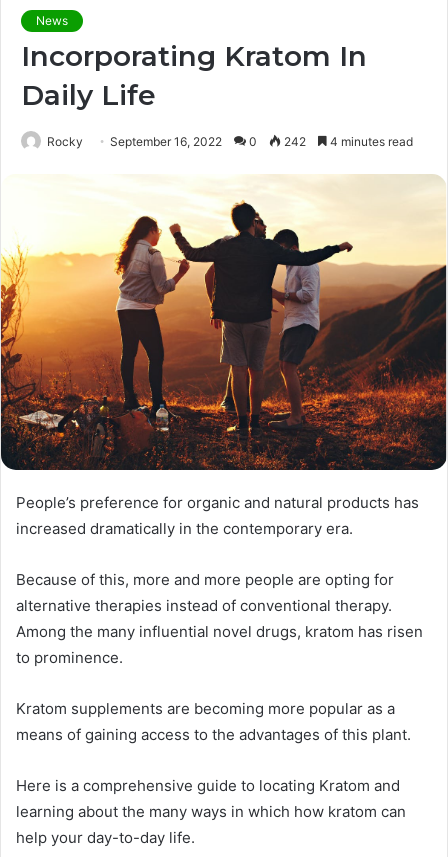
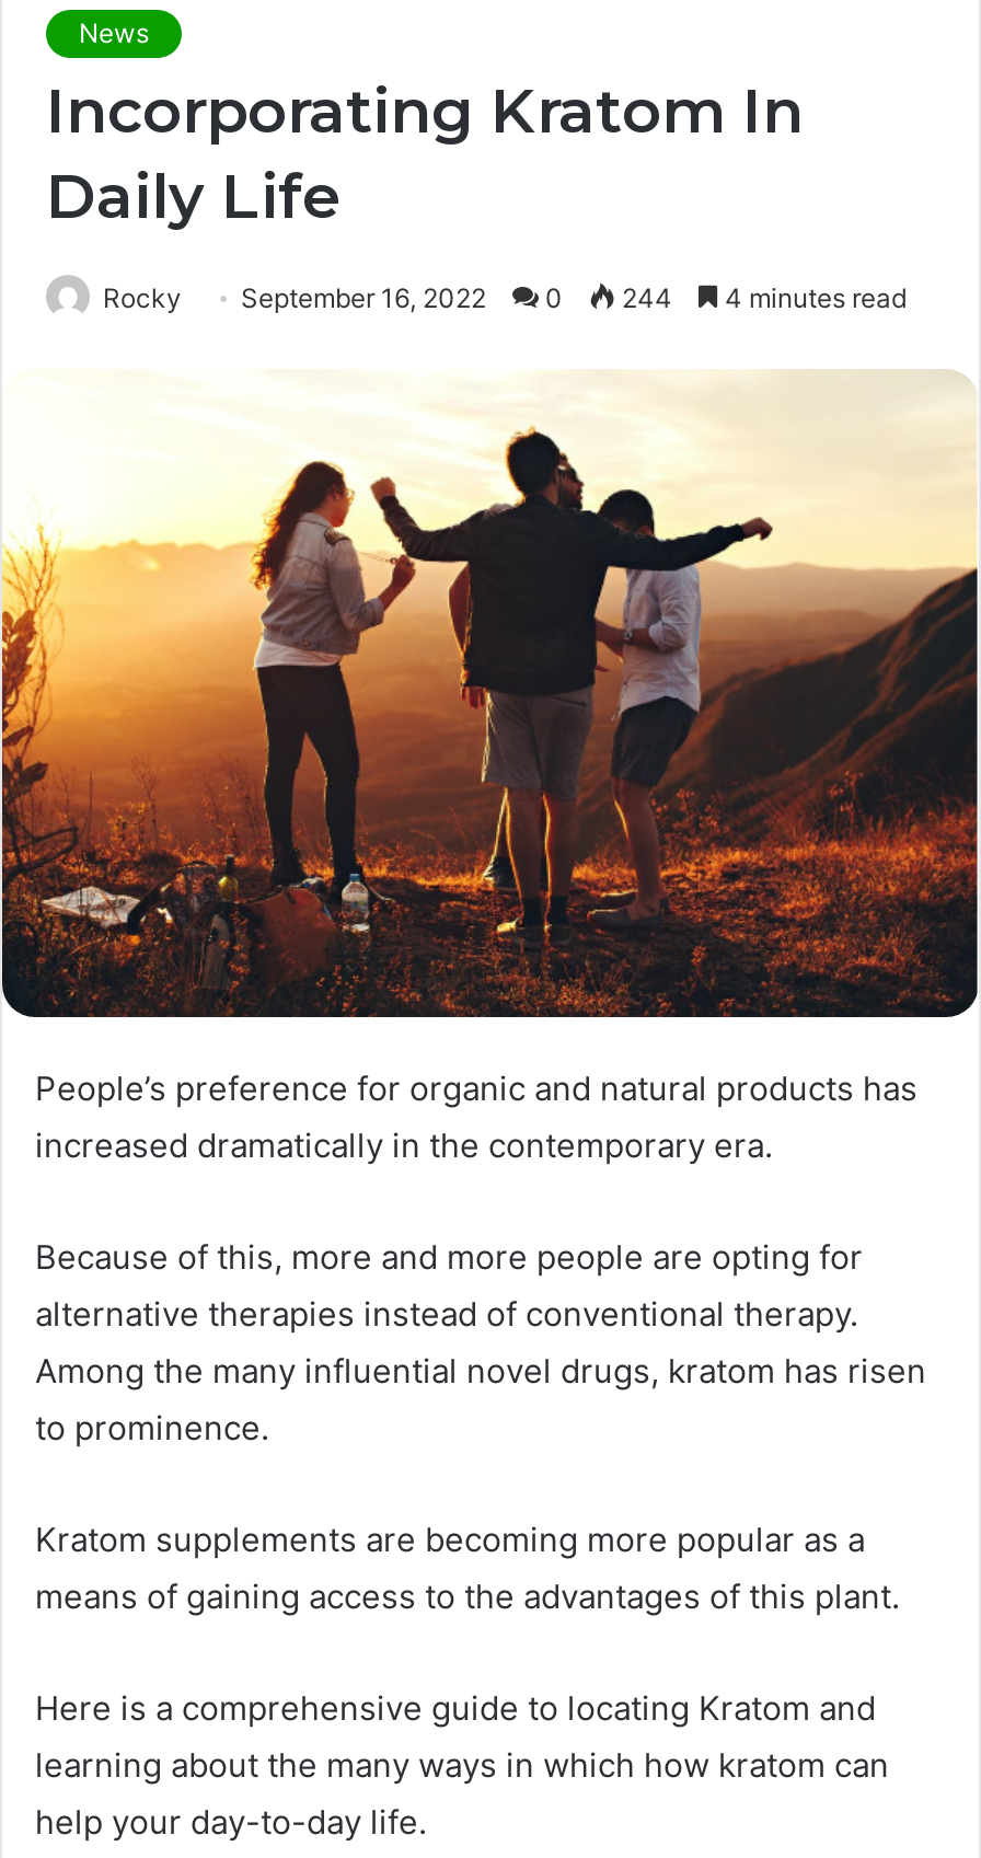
[47,134,413,149] Rocky September 16, 2022 0 242 4 minutes read -> [103,282,907,315] Rocky September 16, 2022 0 244 4 minutes read

